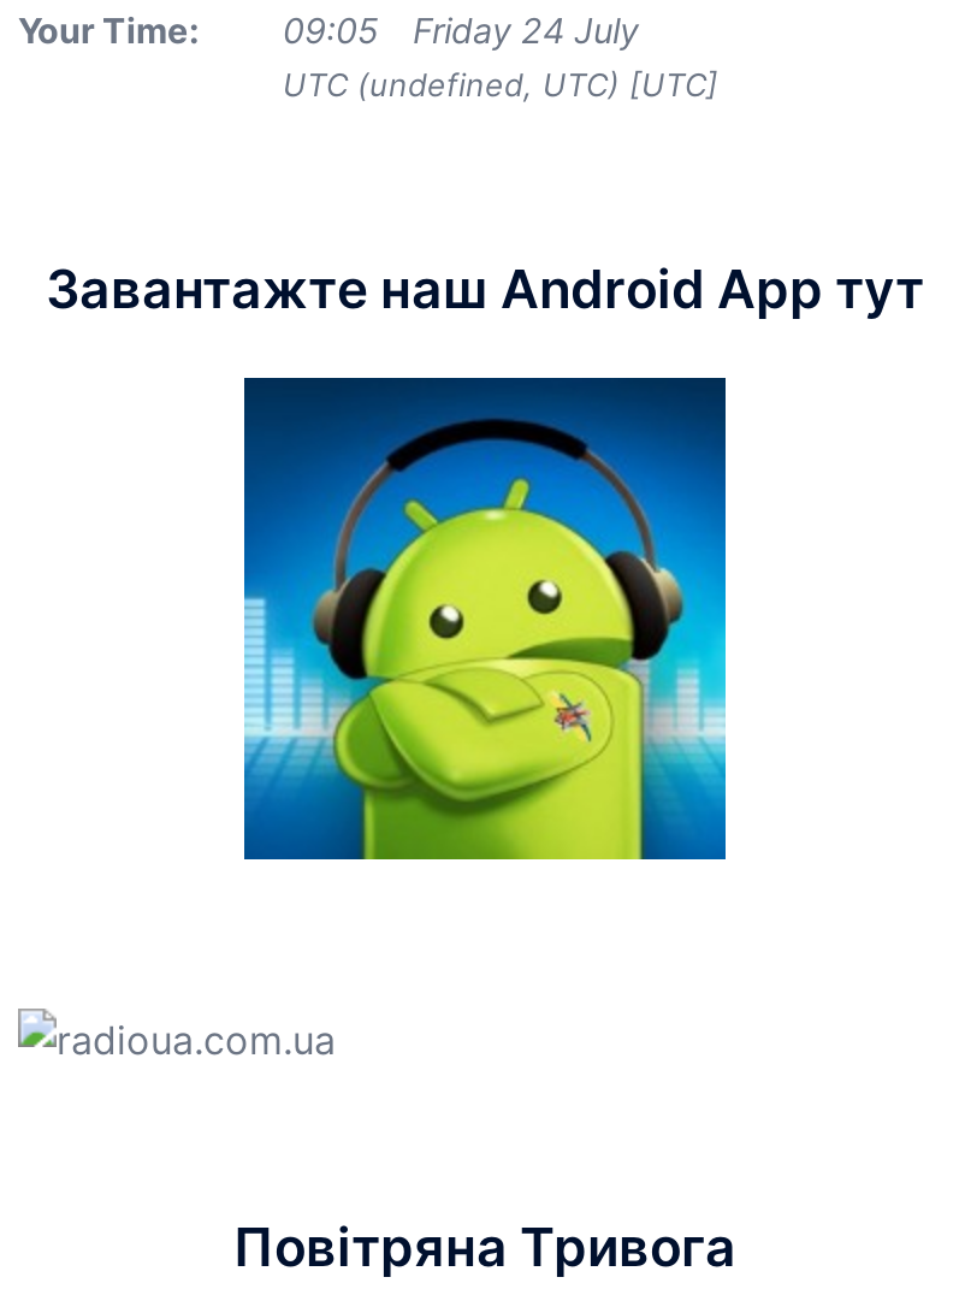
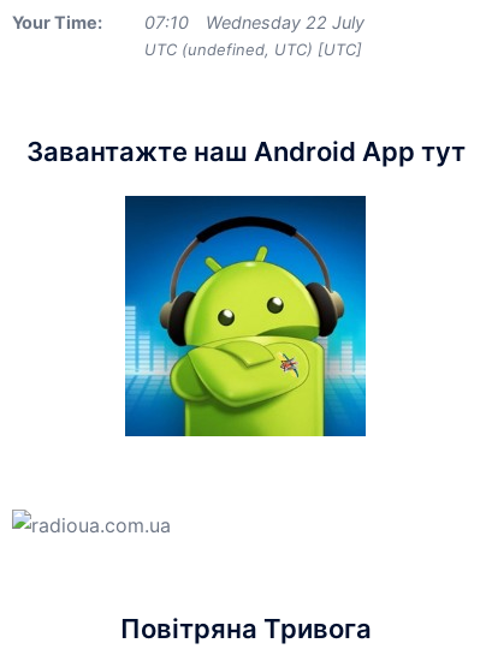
[283,10,379,51] 09:05 -> [144,12,189,32] 07:10
[413,10,639,51] Friday 24 July -> [206,12,364,32] Wednesday 22 July

